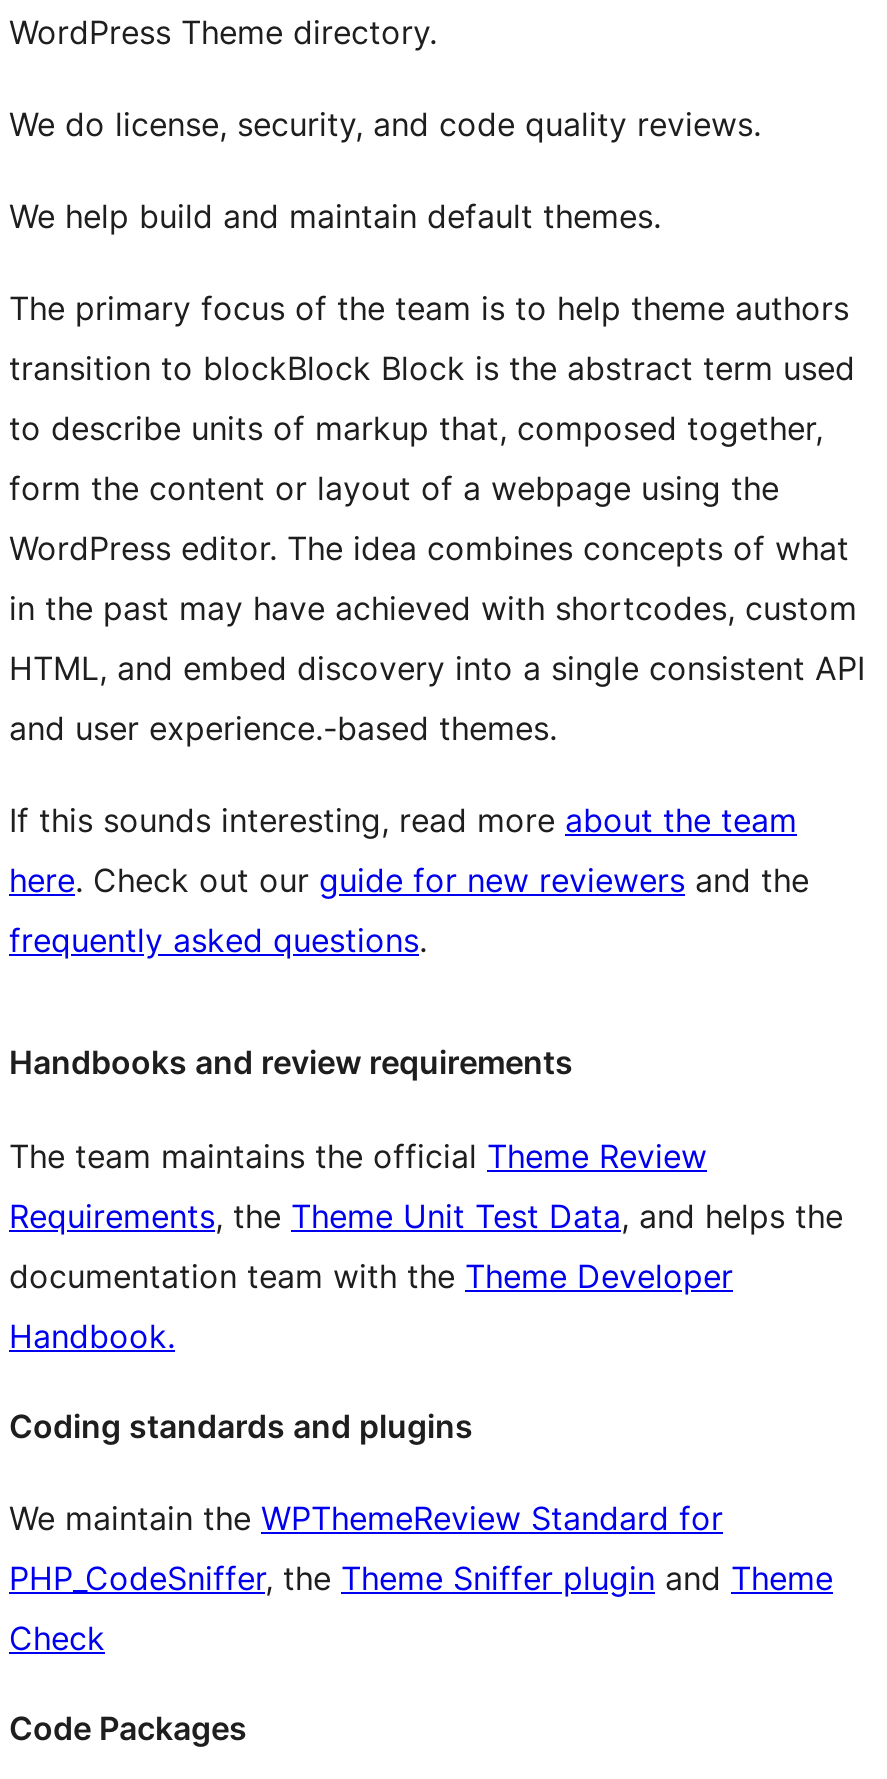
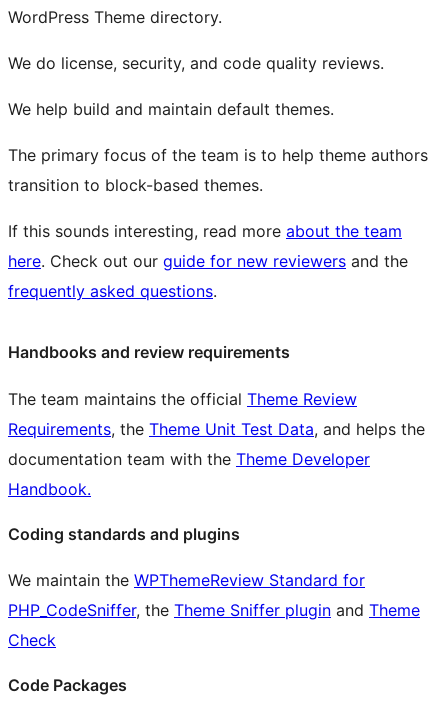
[9,348,865,748] transition to blockBlock Block is the abstract term used | to describe units of markup that, composed together, | form the content or layout of a webpage using the | WordPress editor. The idea combines concepts of what | in the past may have achieved with shortcodes, custom | HTML, and embed discovery into a single consistent API | and user experience.-based themes. -> [8,175,263,195] transition to block-based themes.

